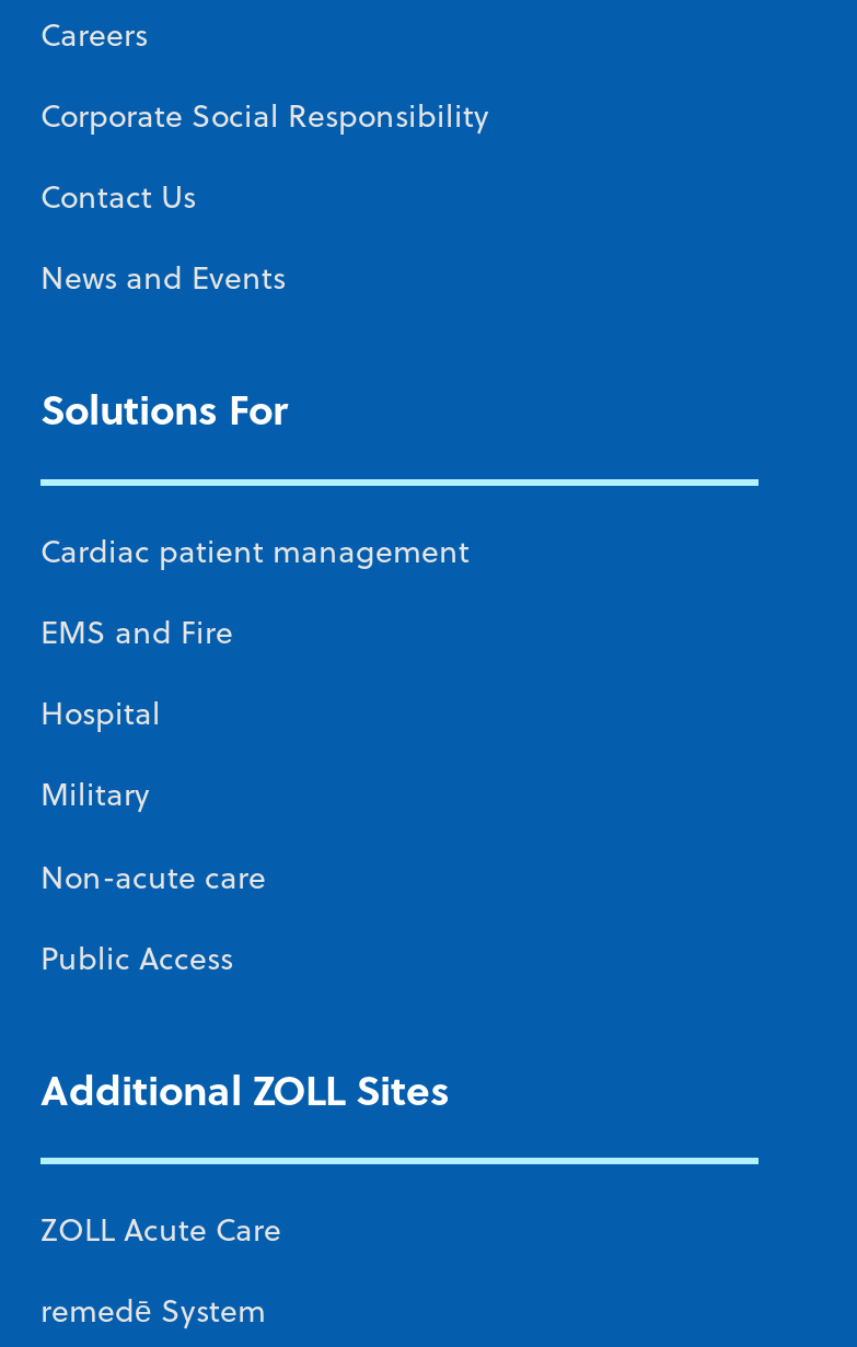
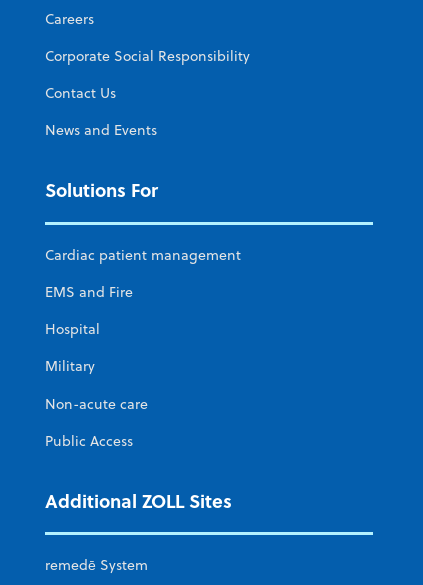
[40,1209,281,1252] ZOLL Acute Care -> none

